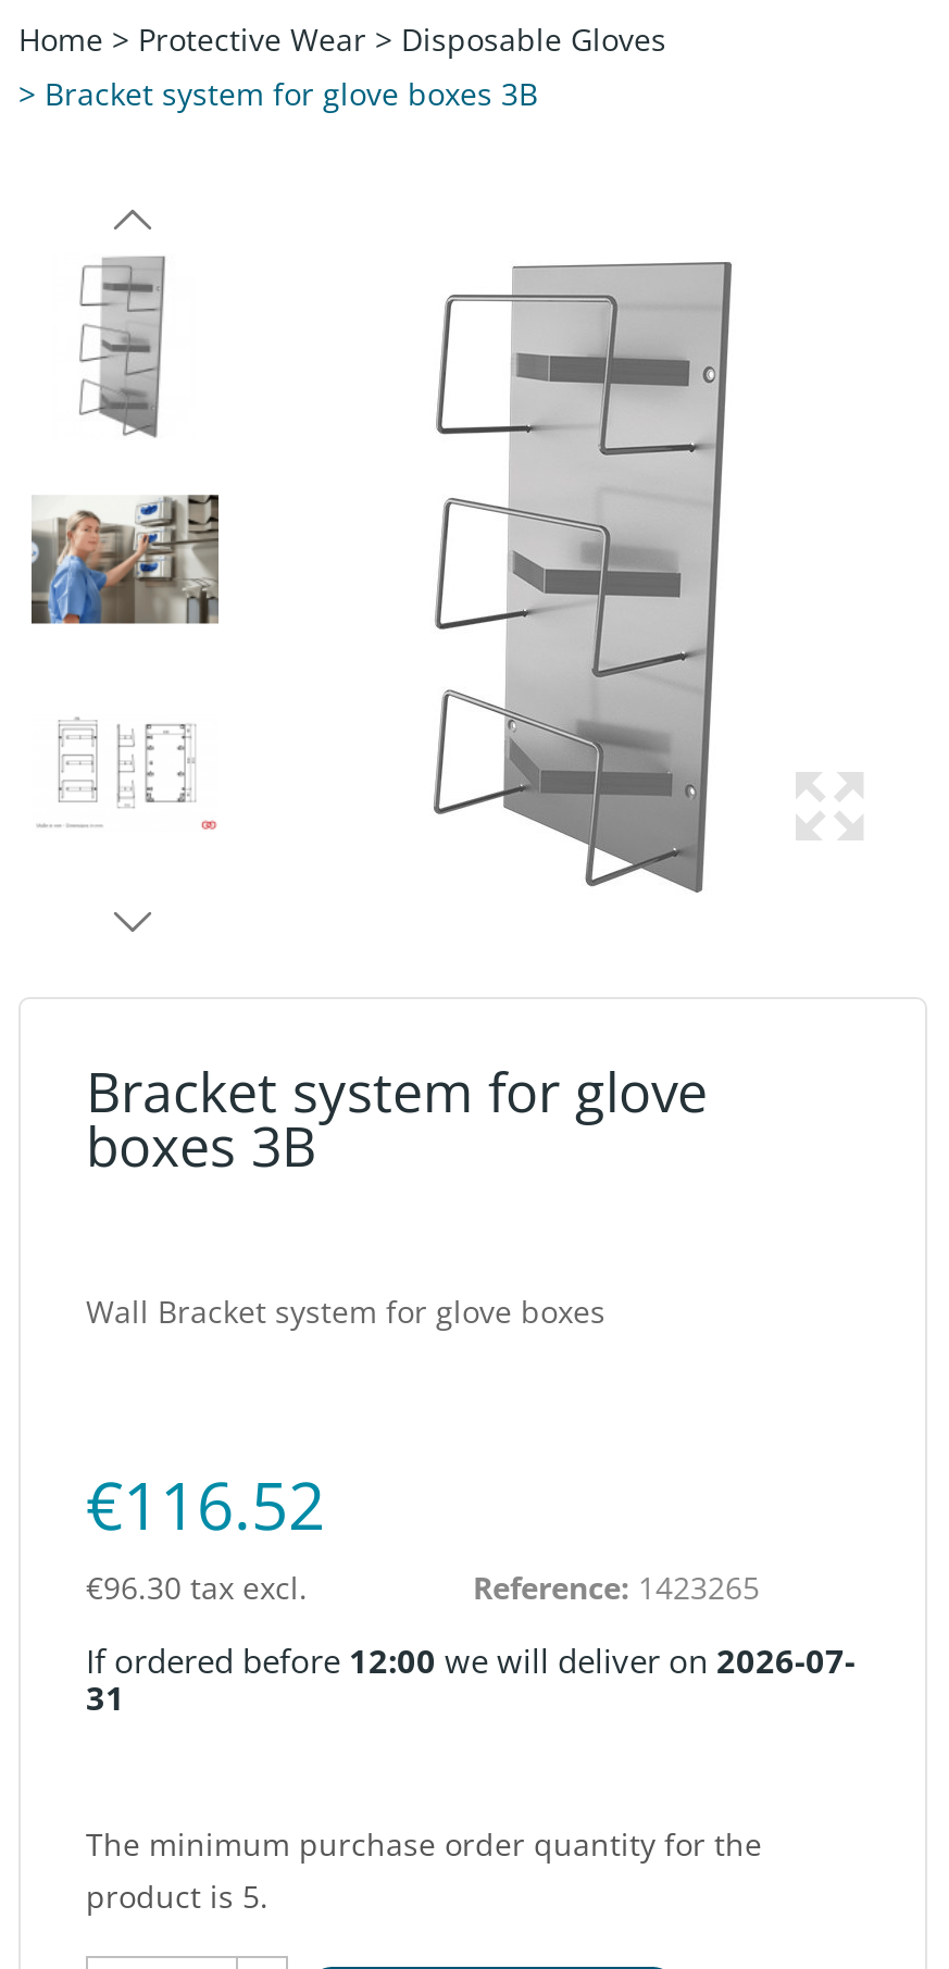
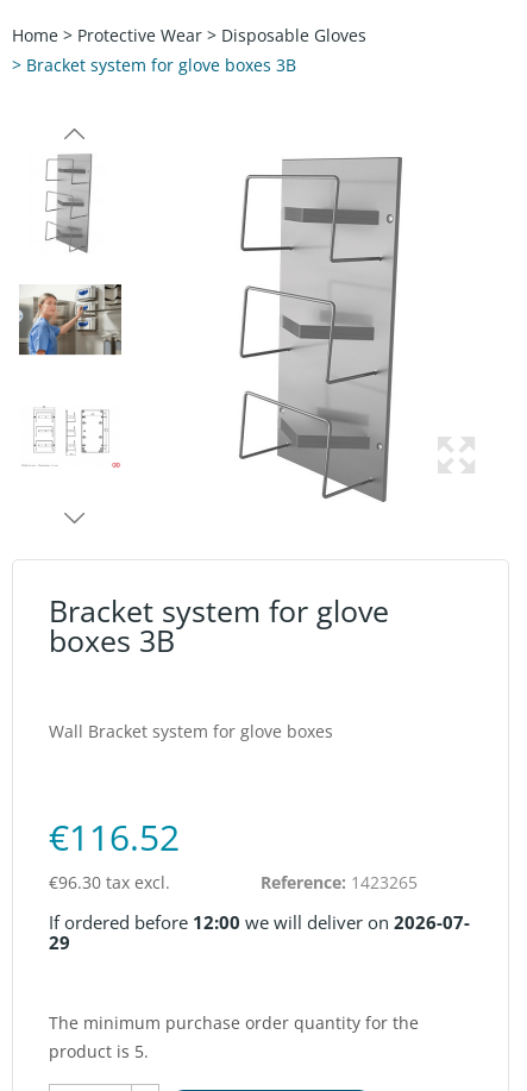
[86,1675,125,1718] 31 -> [49,930,70,954] 29

